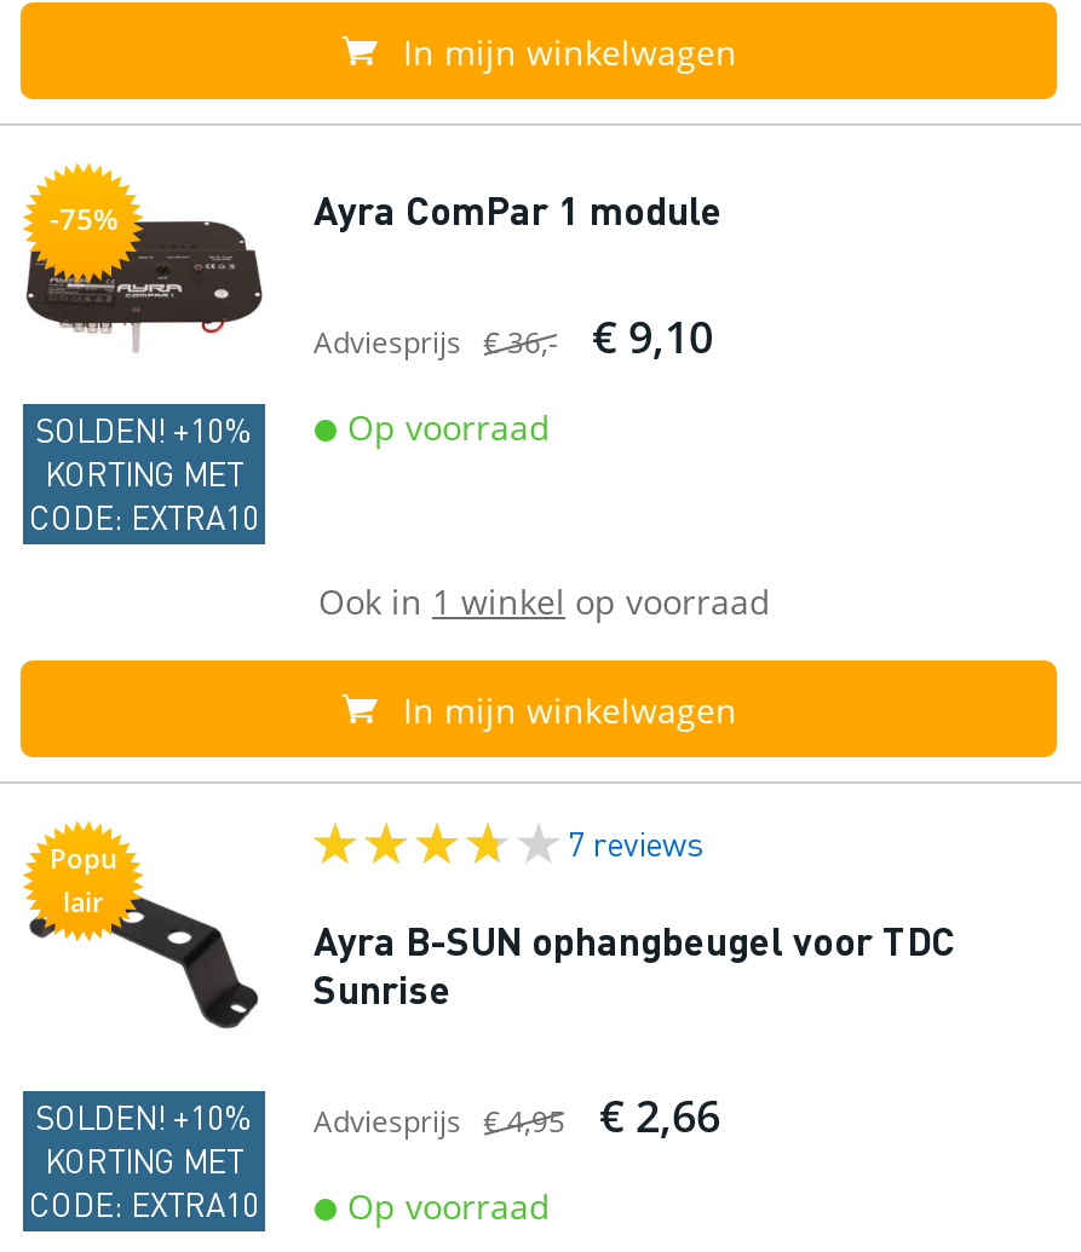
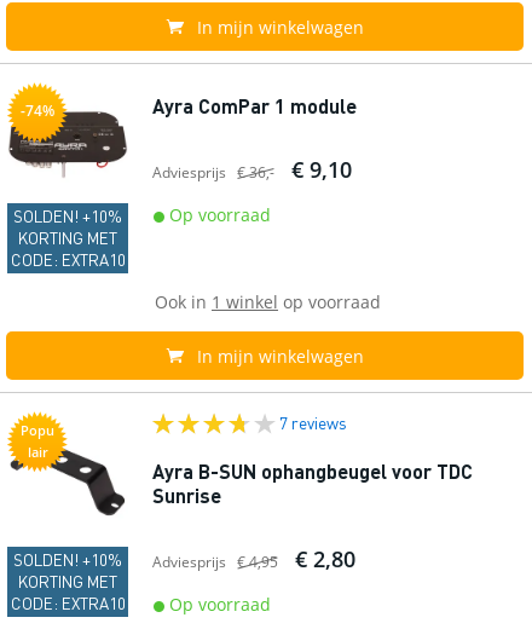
[50,198,117,240] -75% -> [21,100,54,121] -74%
[35,1086,720,1144] SOLDEN! +10% Adviesprijs € 4,95 € 2,66 -> [13,544,355,573] SOLDEN! +10% Adviesprijs € 4,95 € 2,80

